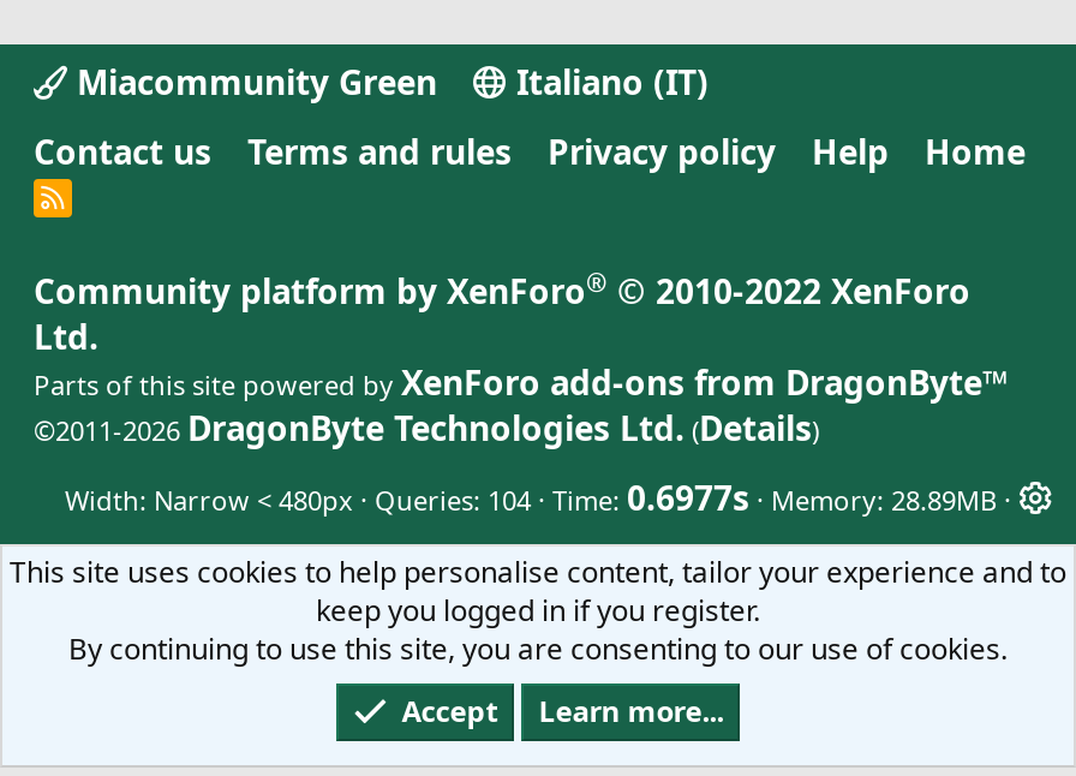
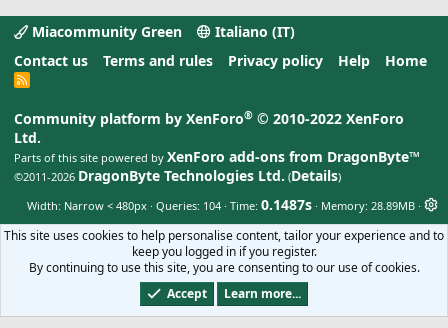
[375,474,997,520] Queries 104 Time 0.6977s Memory 28.89MB -> [156,195,415,214] Queries 104 Time 0.1487s Memory 28.89MB

